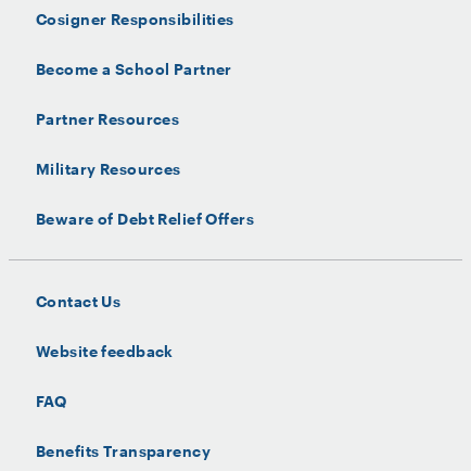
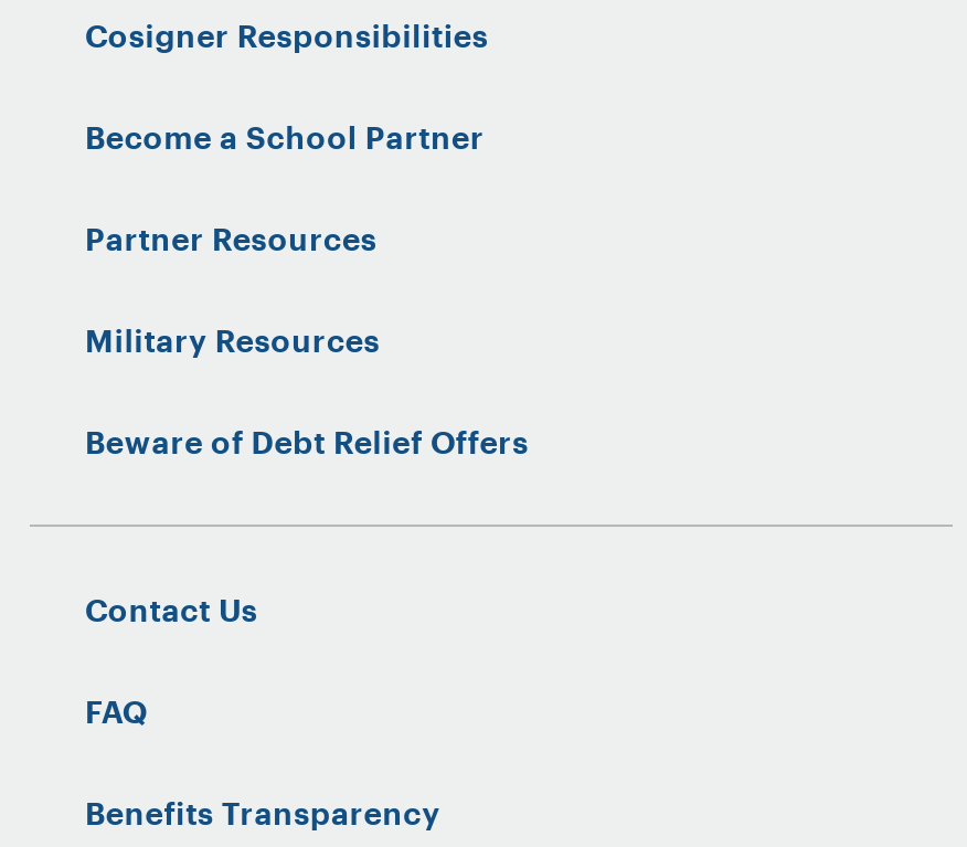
[36,342,174,360] Website feedback -> none

